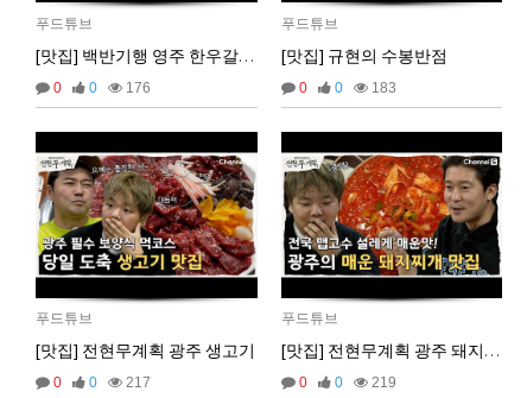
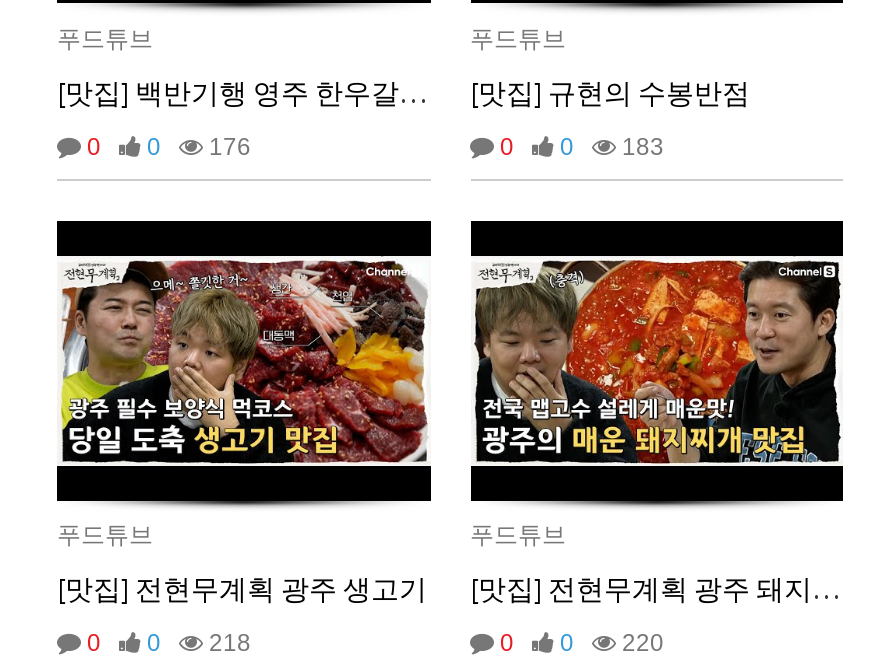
[122,374,151,391] 217 -> [203,628,251,656] 218
[299,374,396,391] 0 0 219 -> [500,628,664,656] 0 0 220

